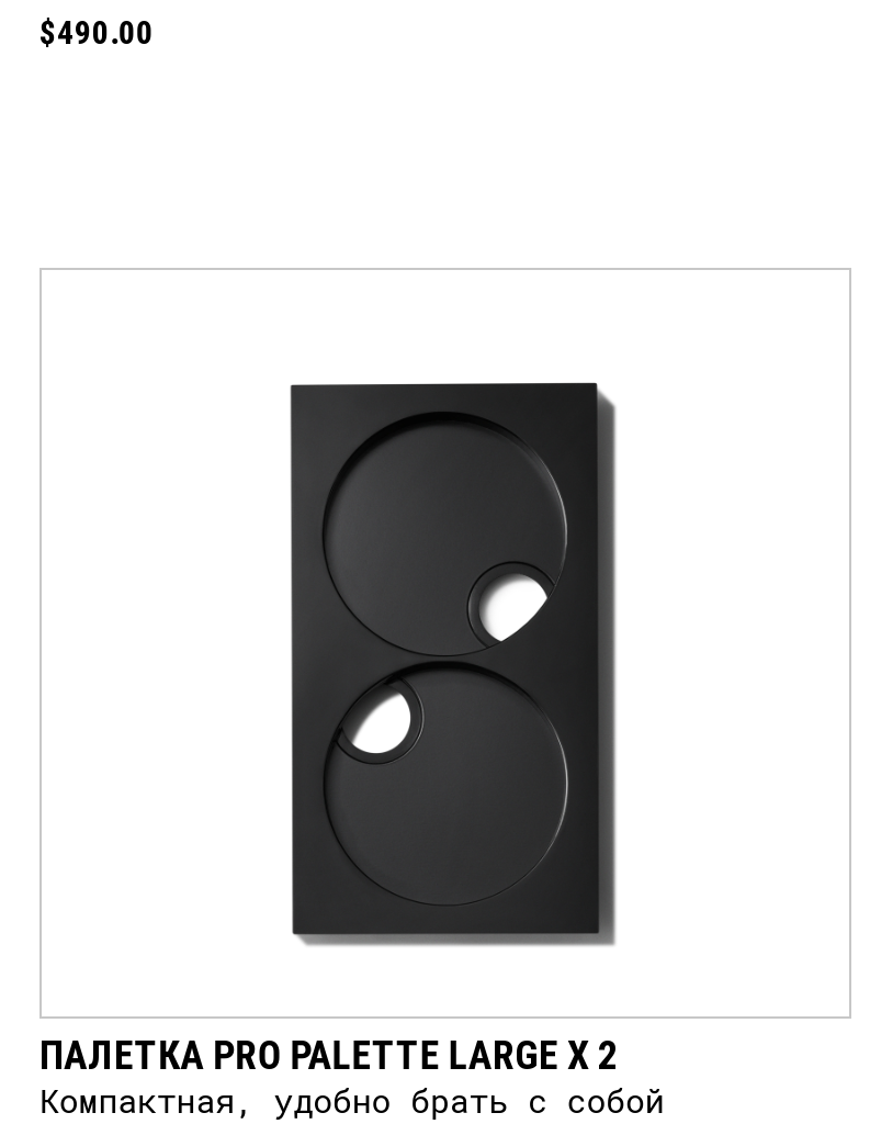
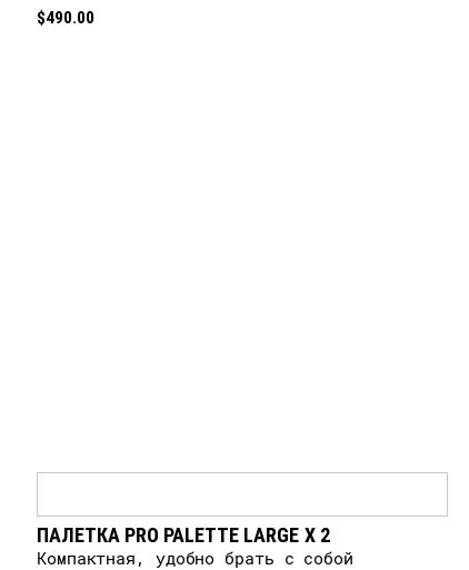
[287,380,617,948] [image] -> none

